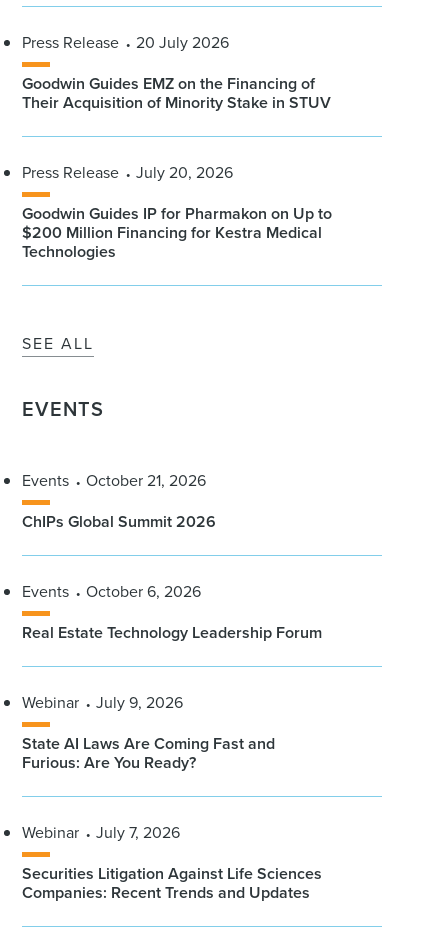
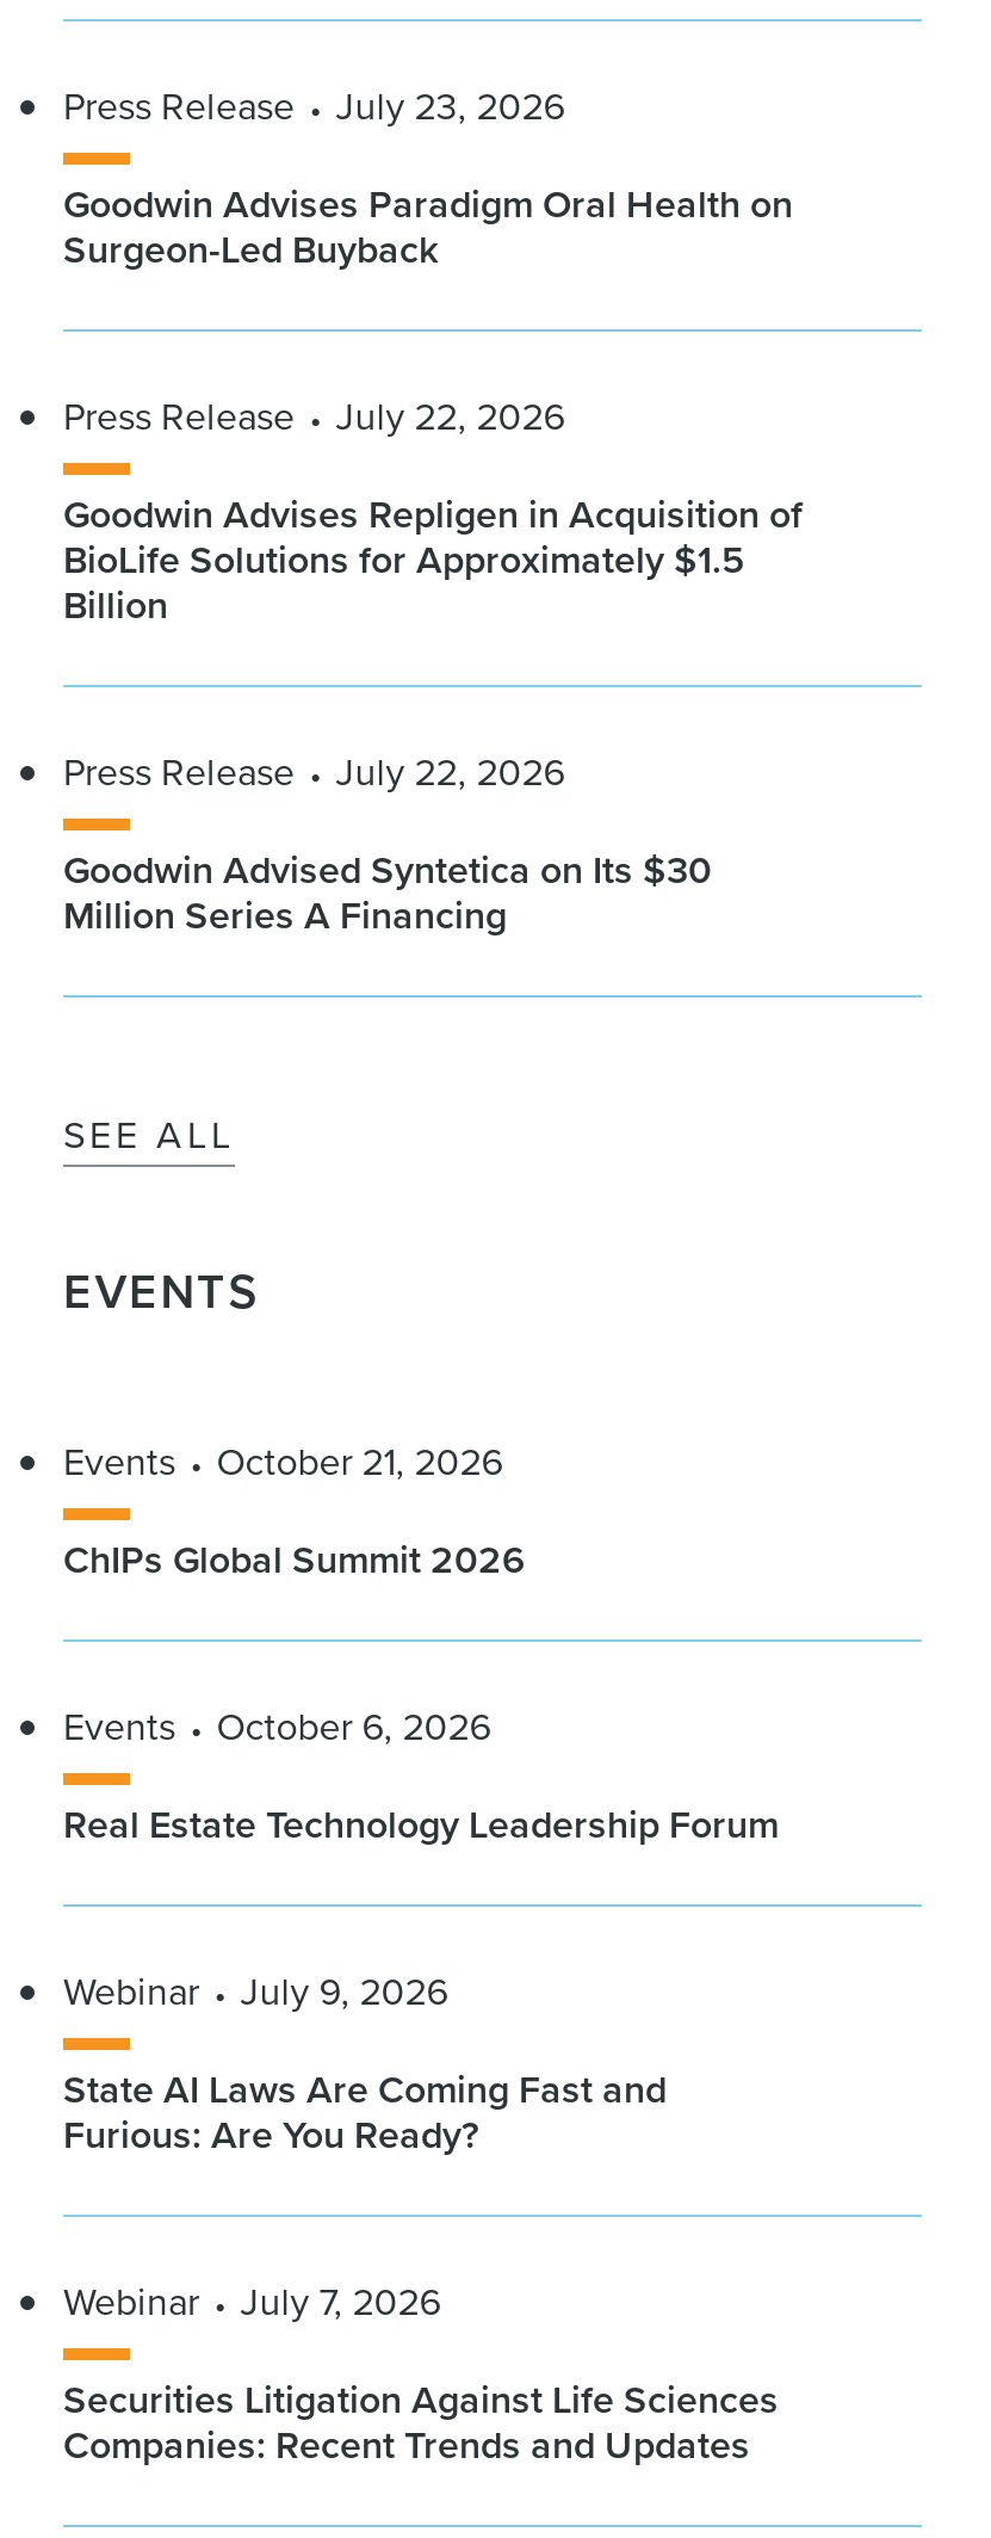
[22,31,229,54] Press Release 20 July 2026 -> [63,79,565,134] Press Release July 23, 2026
[22,72,331,114] Goodwin Guides EMZ on the Financing of | Their Acquisition of Minority Stake in STUV -> [63,177,793,277] Goodwin Advises Paradigm Oral Health on | Surgeon-Led Buyback
[22,161,332,263] July 20, 2026 | Goodwin Guides IP for Pharmakon on Up to | $200 Million Financing for Kestra Medical | Technologies -> [63,389,803,943] July 22, 2026 | Goodwin Advises Repligen in Acquisition of | BioLife Solutions for Approximately $1.5 | Billion | Press Release | July 22, 2026 | Goodwin Advised Syntetica on Its $30 | Million Series A Financing

